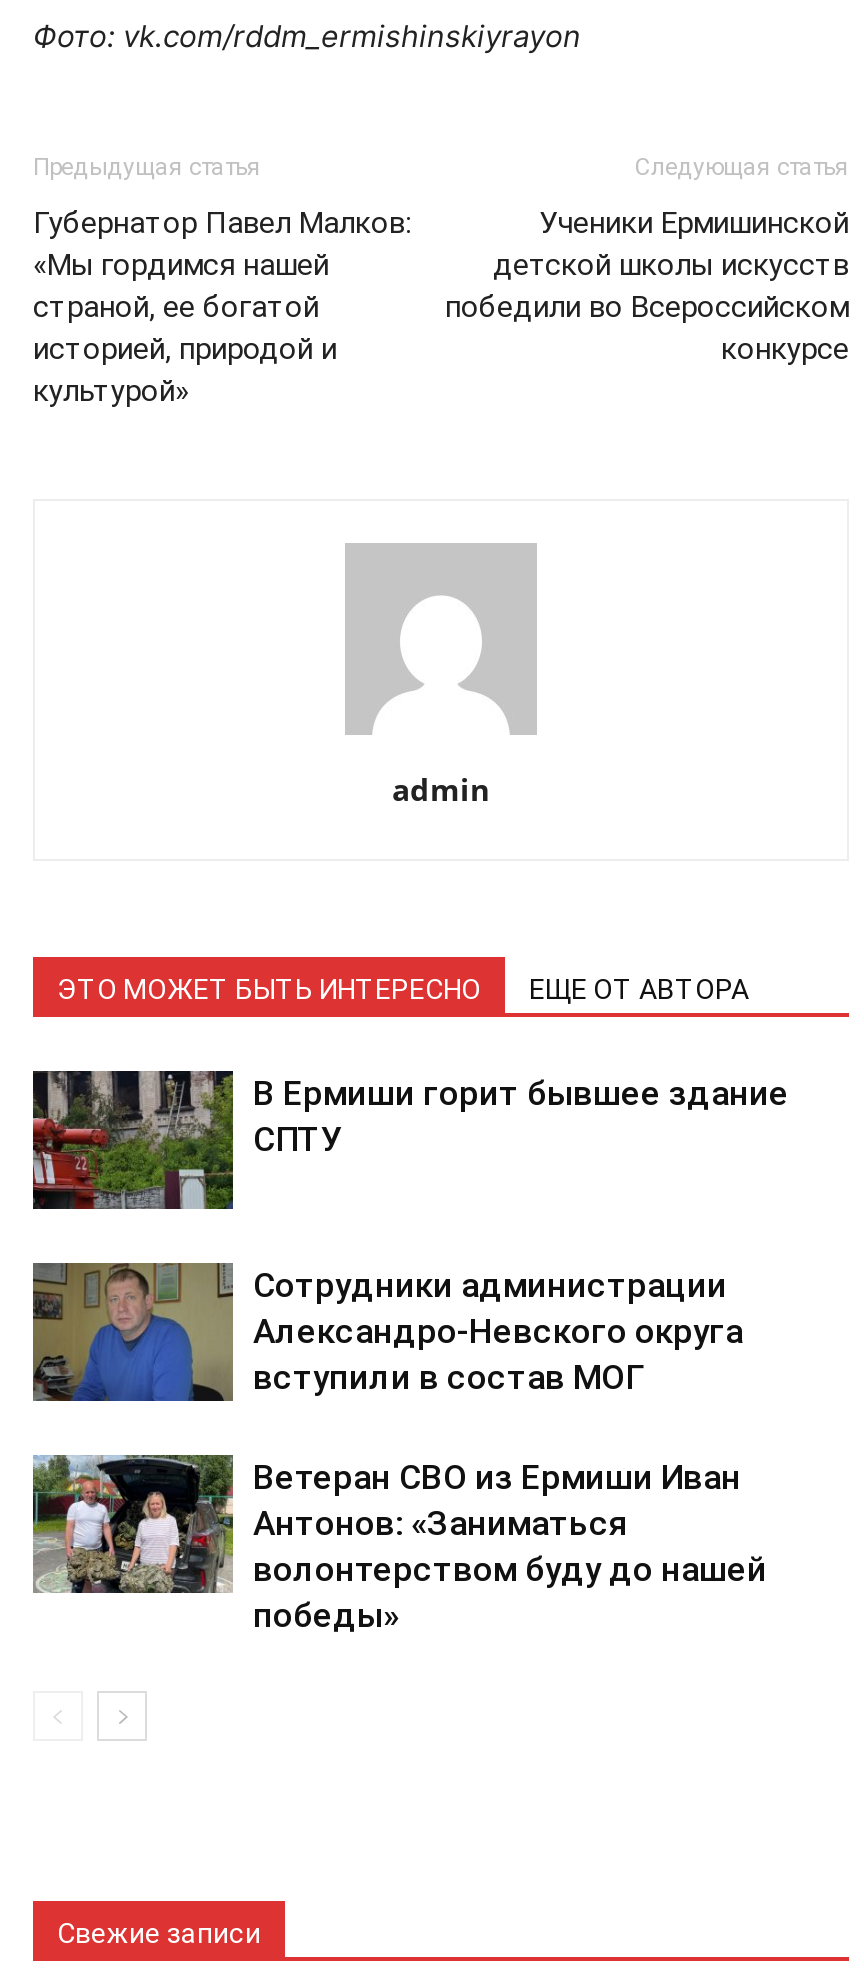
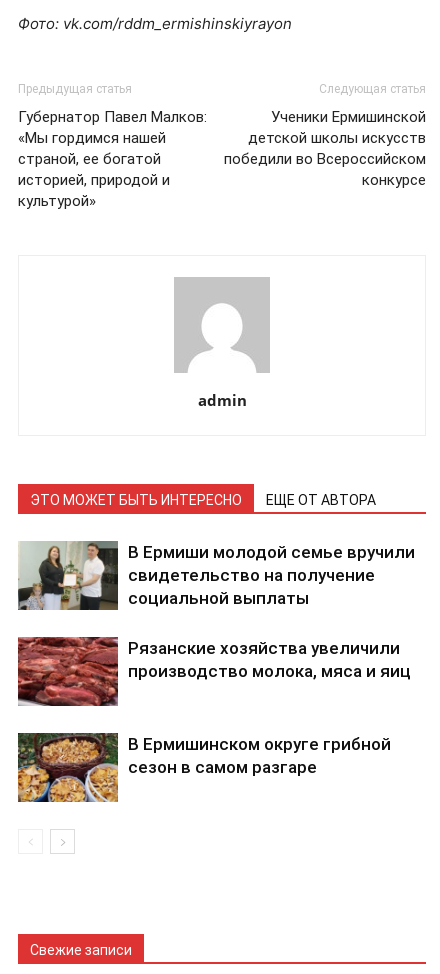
[31,1069,789,1211] [image] | В Ермиши горит бывшее здание | СПТУ -> [17,540,415,611] [image] | В Ермиши молодой семье вручили | свидетельство на получение | социальной выплаты
[33,1261,743,1403] [image] | Сотрудники администрации | Александро-Невского округа | вступили в состав МОГ -> [17,636,411,707] [image] | Рязанские хозяйства увеличили | производство молока, мяса и яиц
[33,1455,767,1635] [image] | Ветеран СВО из Ермиши Иван | Антонов: «Заниматься | волонтерством буду до нашей | победы» -> [17,732,391,803] [image] | В Ермишинском округе грибной | сезон в самом разгаре

